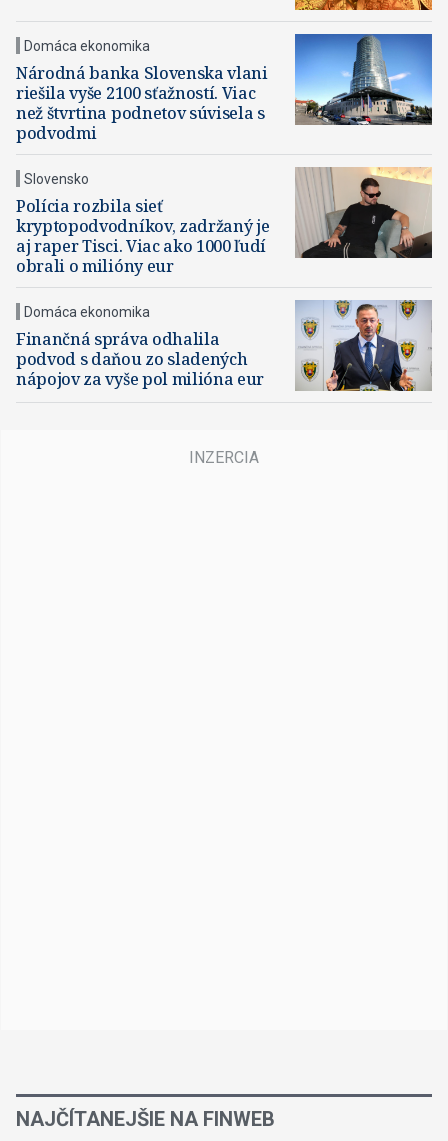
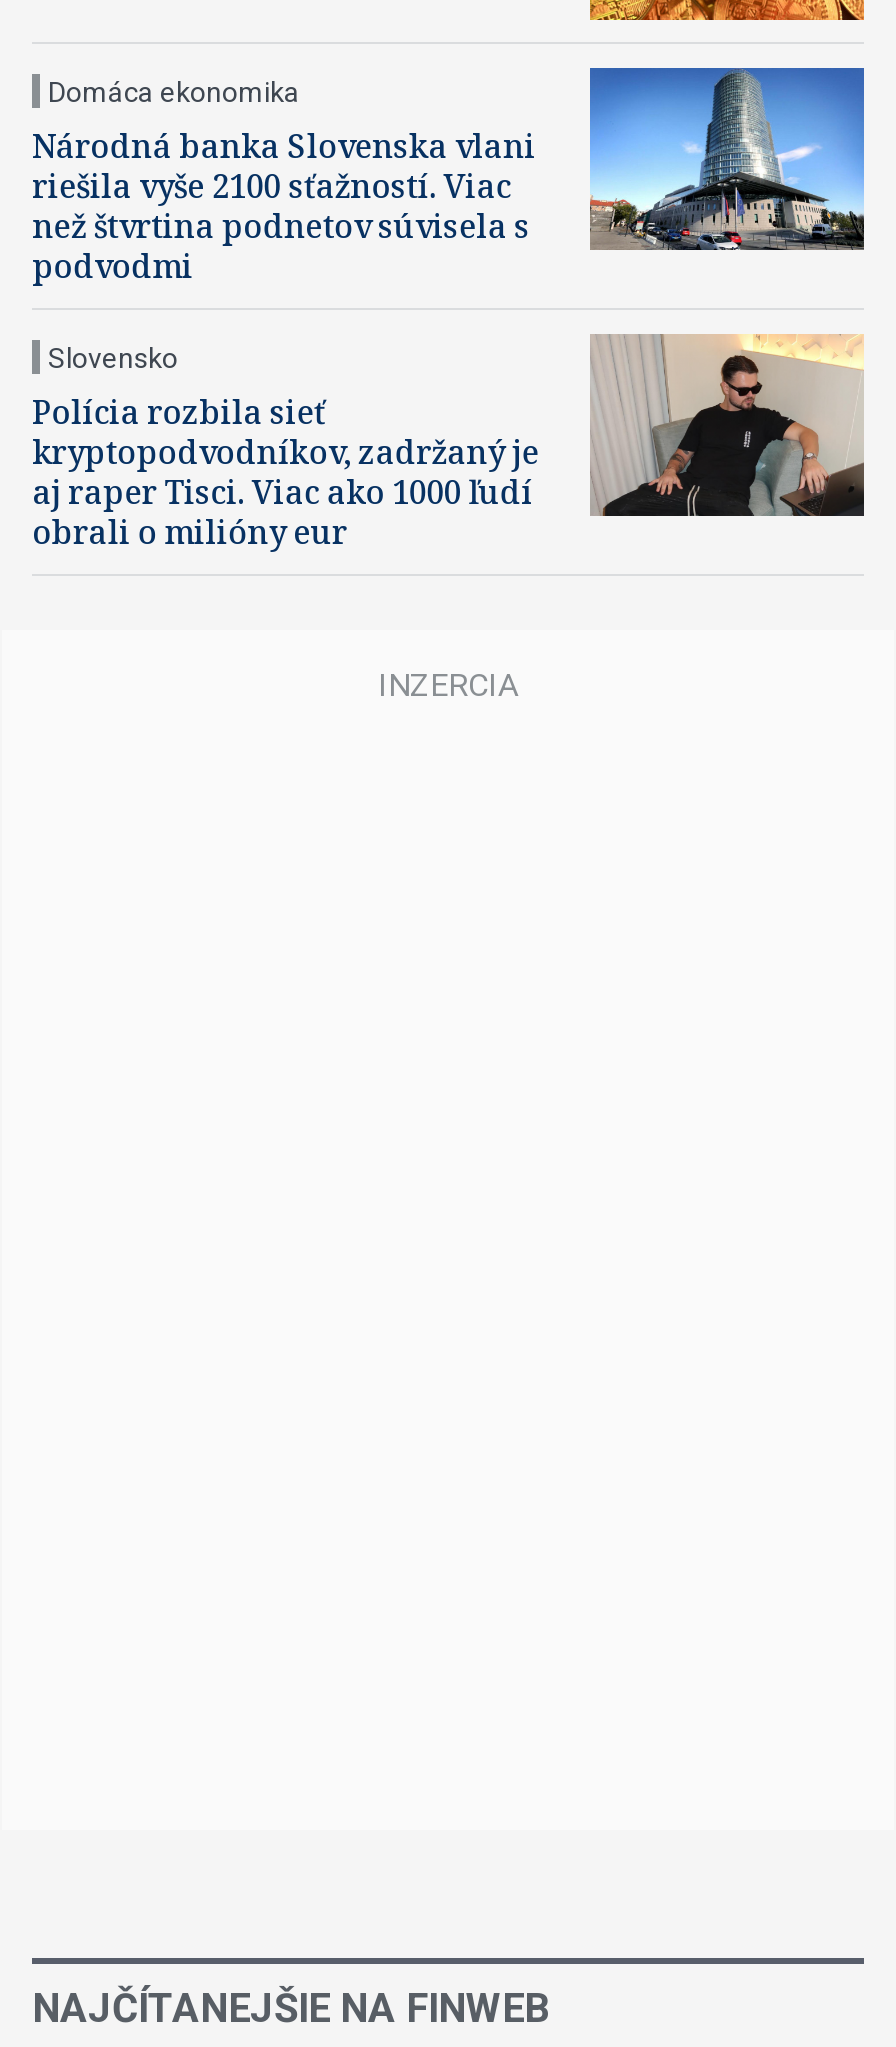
[16,299,432,392] [image] | Finančná správa odhalila | podvod s daňou zo sladených | nápojov za vyše pol milióna eur -> none
[24,304,150,320] Domáca ekonomika -> none

